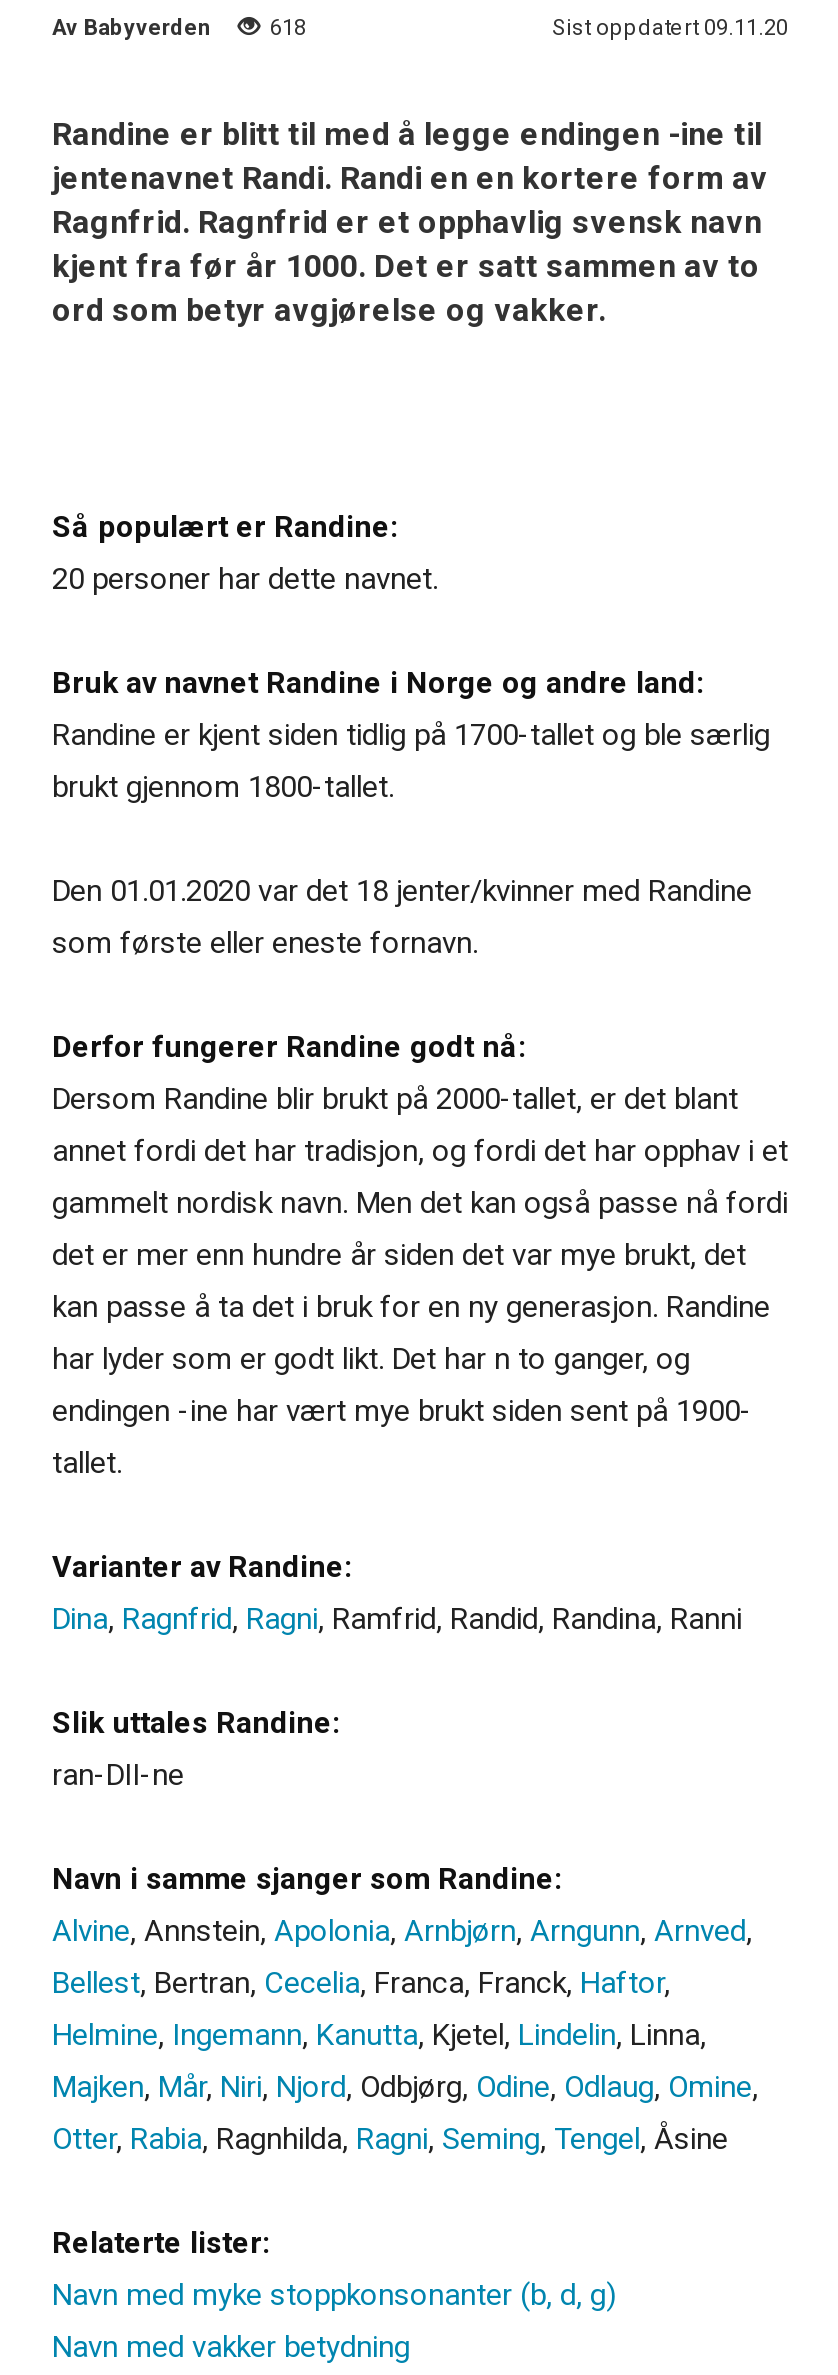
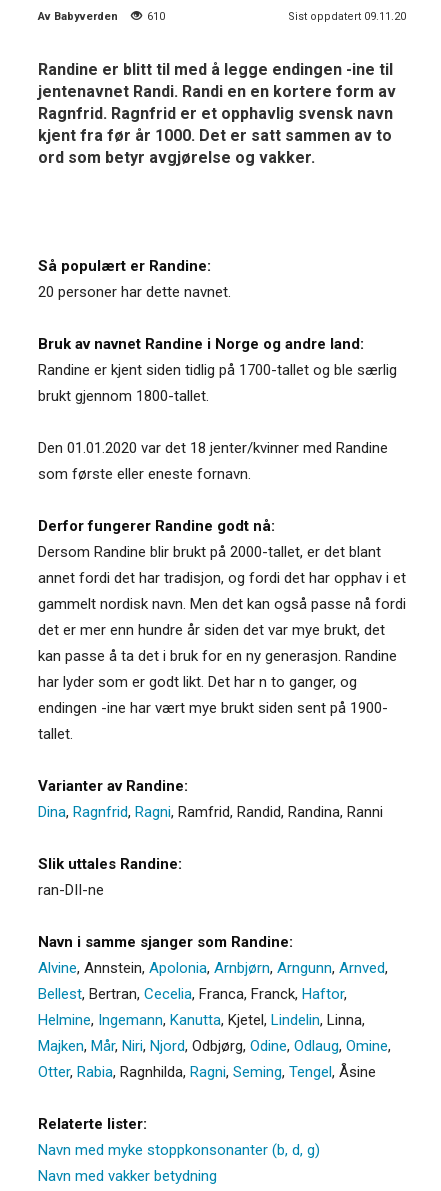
[270,14,306,40] 618 -> [147,10,165,23] 610

